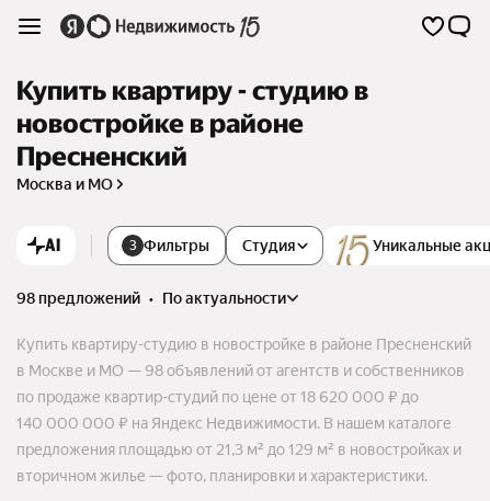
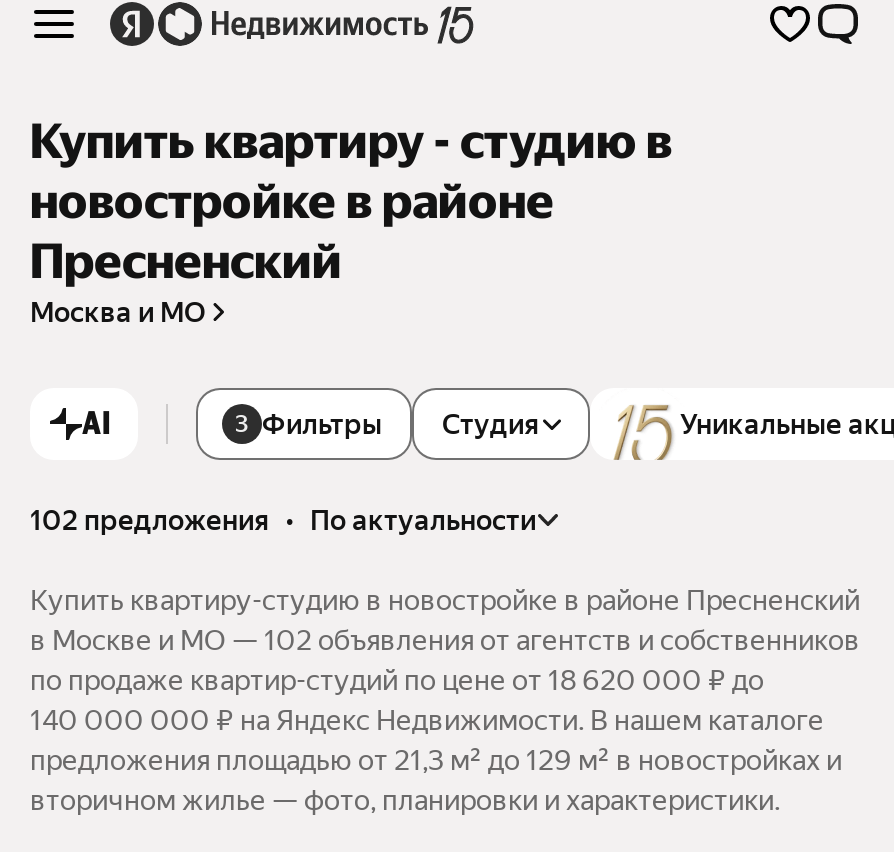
[16,289,286,307] 98 предложений • по актуальности -> [30,504,536,536] 102 предложения • по актуальности
[16,362,465,379] в Москве и МО — 98 объявлений от агентств и собственников -> [30,624,860,656] в Москве и МО — 102 объявления от агентств и собственников

